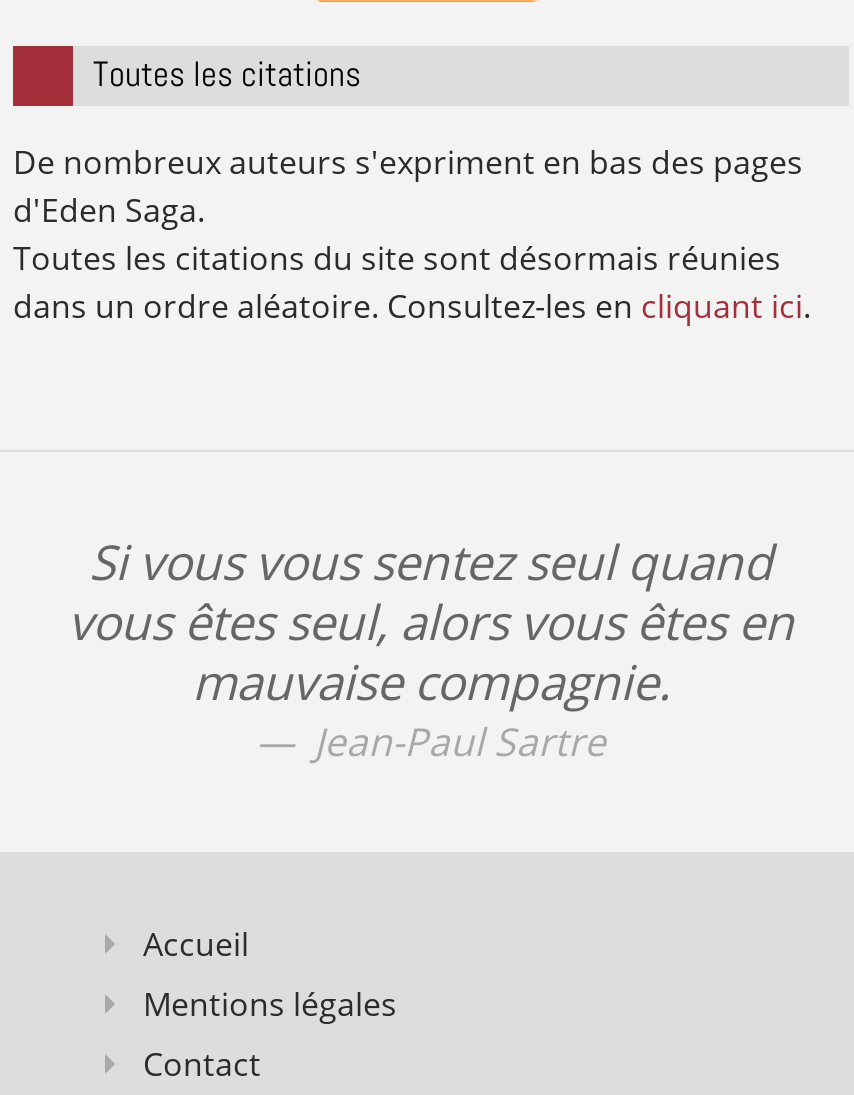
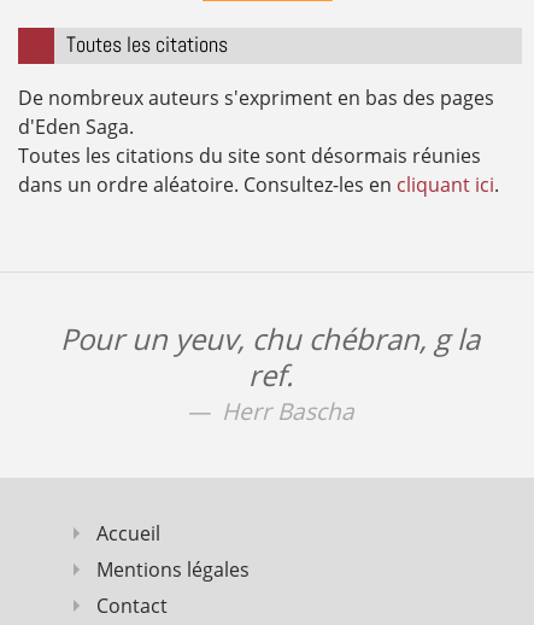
[68,528,794,768] Si vous vous sentez seul quand | vous êtes seul, alors vous êtes en | mauvaise compagnie. | Jean-Paul Sartre -> [60,319,480,427] Pour un yeuv, chu chébran, g la | ref. | Herr Bascha

